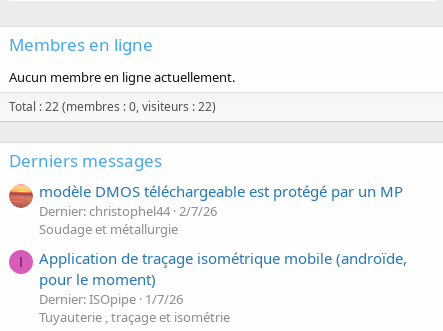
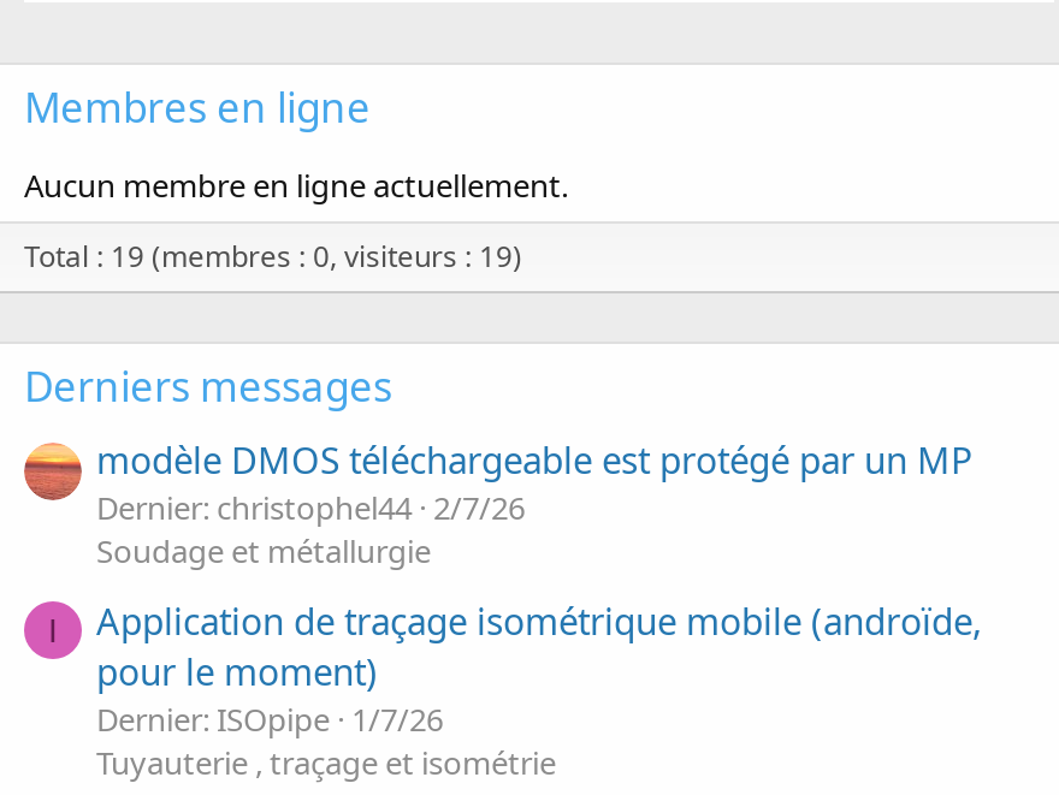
[9,98,216,115] Total : 22 (membres : 0, visiteurs : 22) -> [24,236,522,277] Total : 19 (membres : 0, visiteurs : 19)

